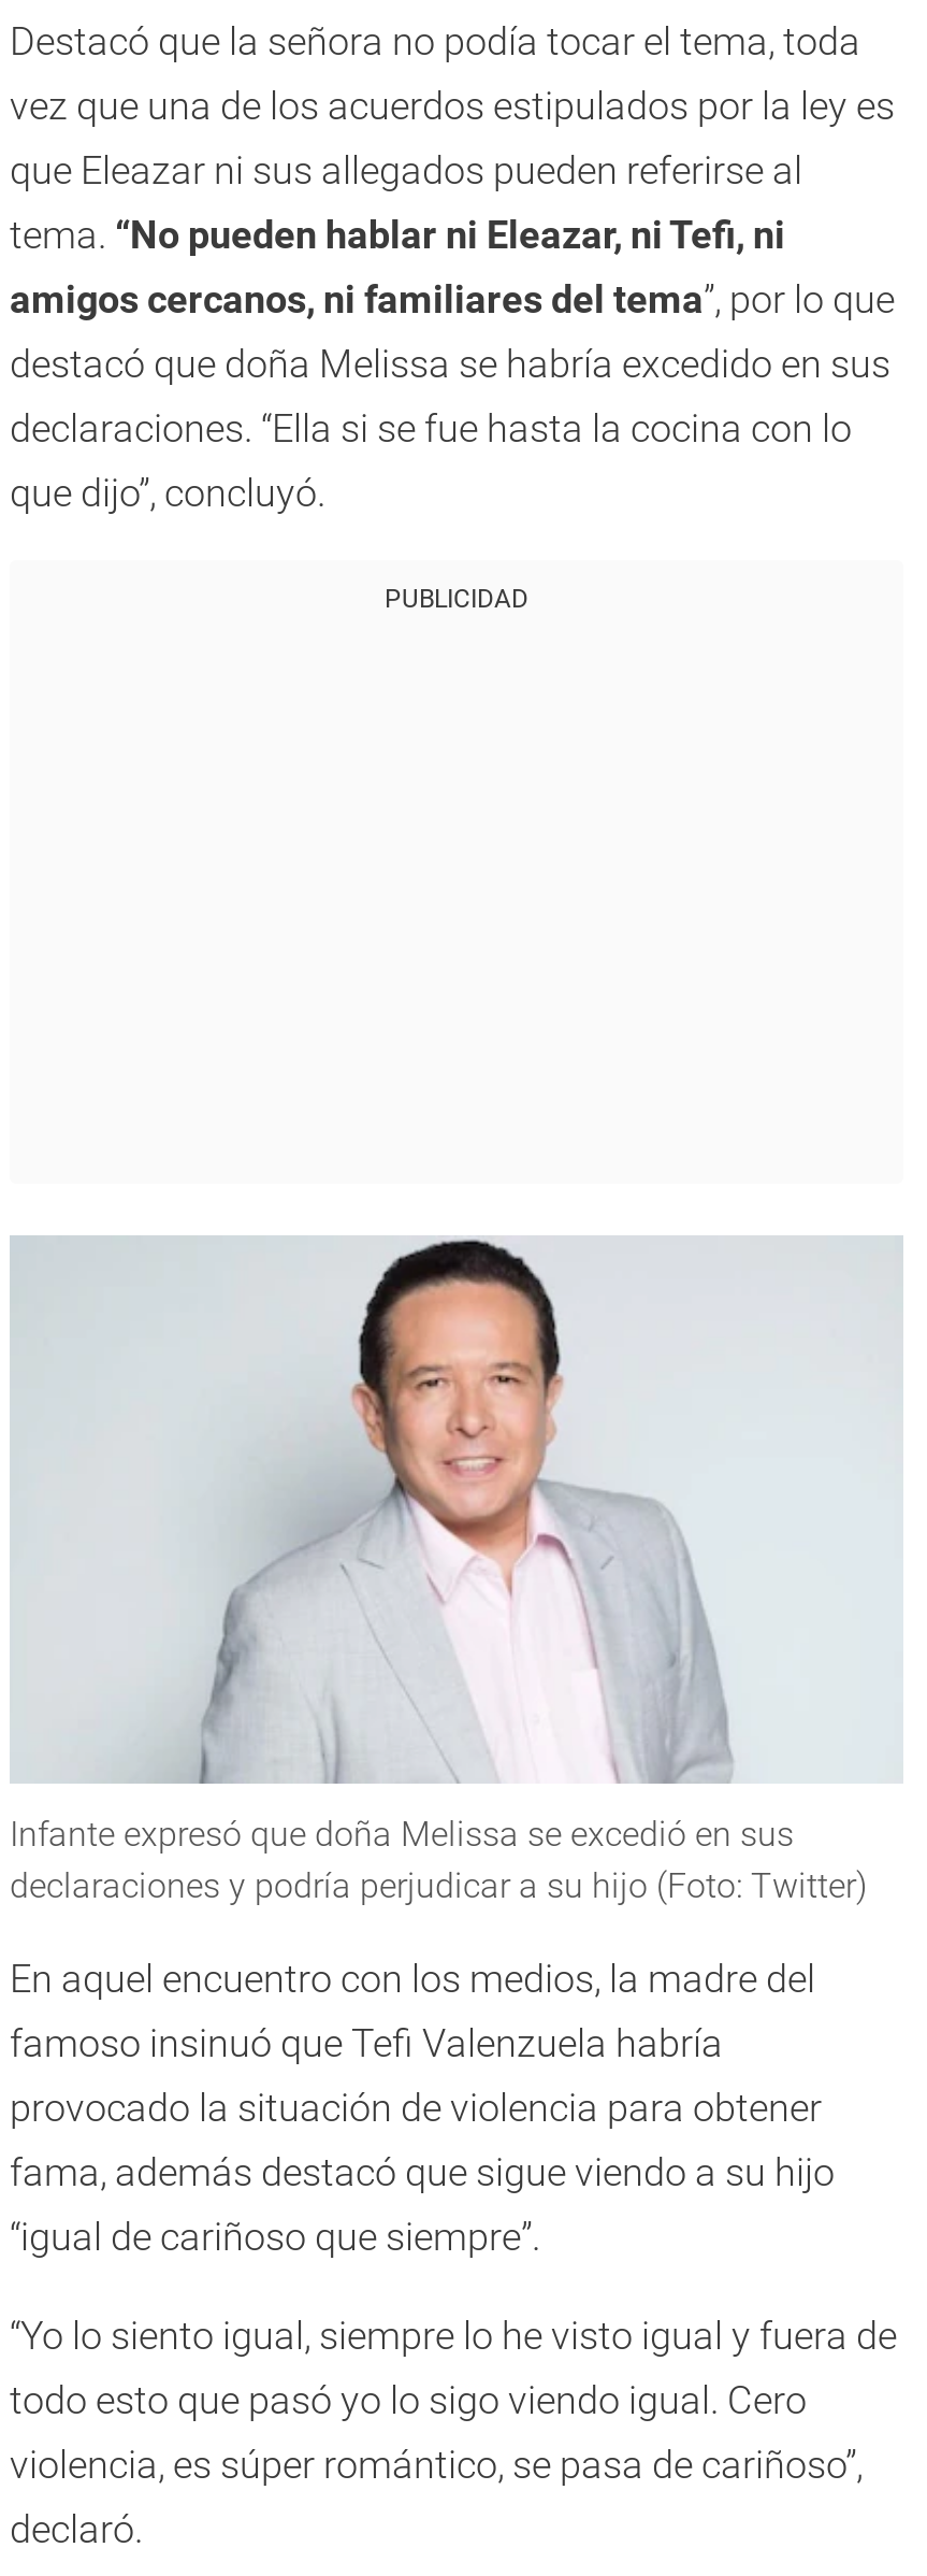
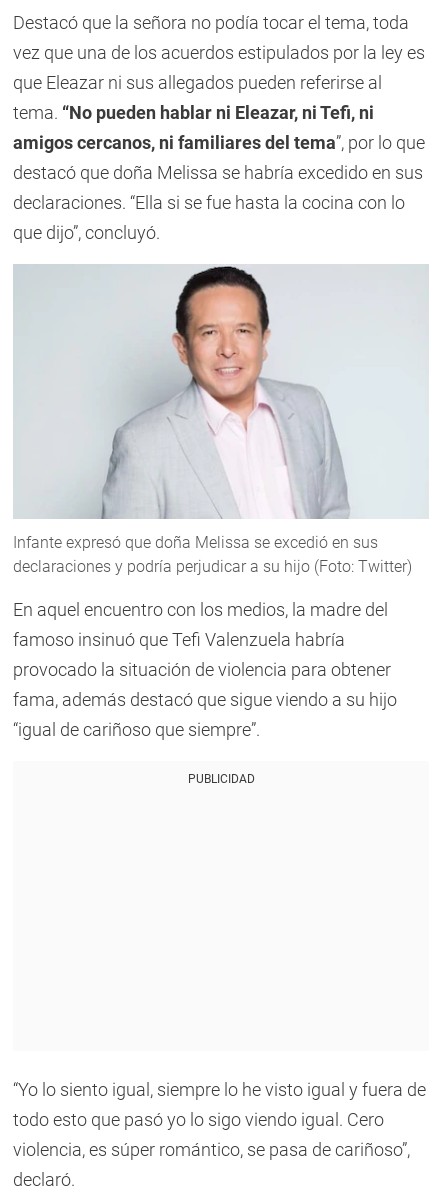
moved [385,583,528,613] -> [187,772,254,786]: PUBLICIDAD
moved [10,1235,867,2259] -> [13,264,412,740]: [image] | Infante expresó que doña Melissa se excedió en sus | declaraciones y podría perjudicar a su hijo (Foto: Twitter) | En aquel encuentro con los medios, la madre del | famoso insinuó que Tefi Valenzuela habría | provocado la situación de violencia para obtener | fama, además destacó que sigue viendo a su hijo | “igual de cariñoso que siempre”.

